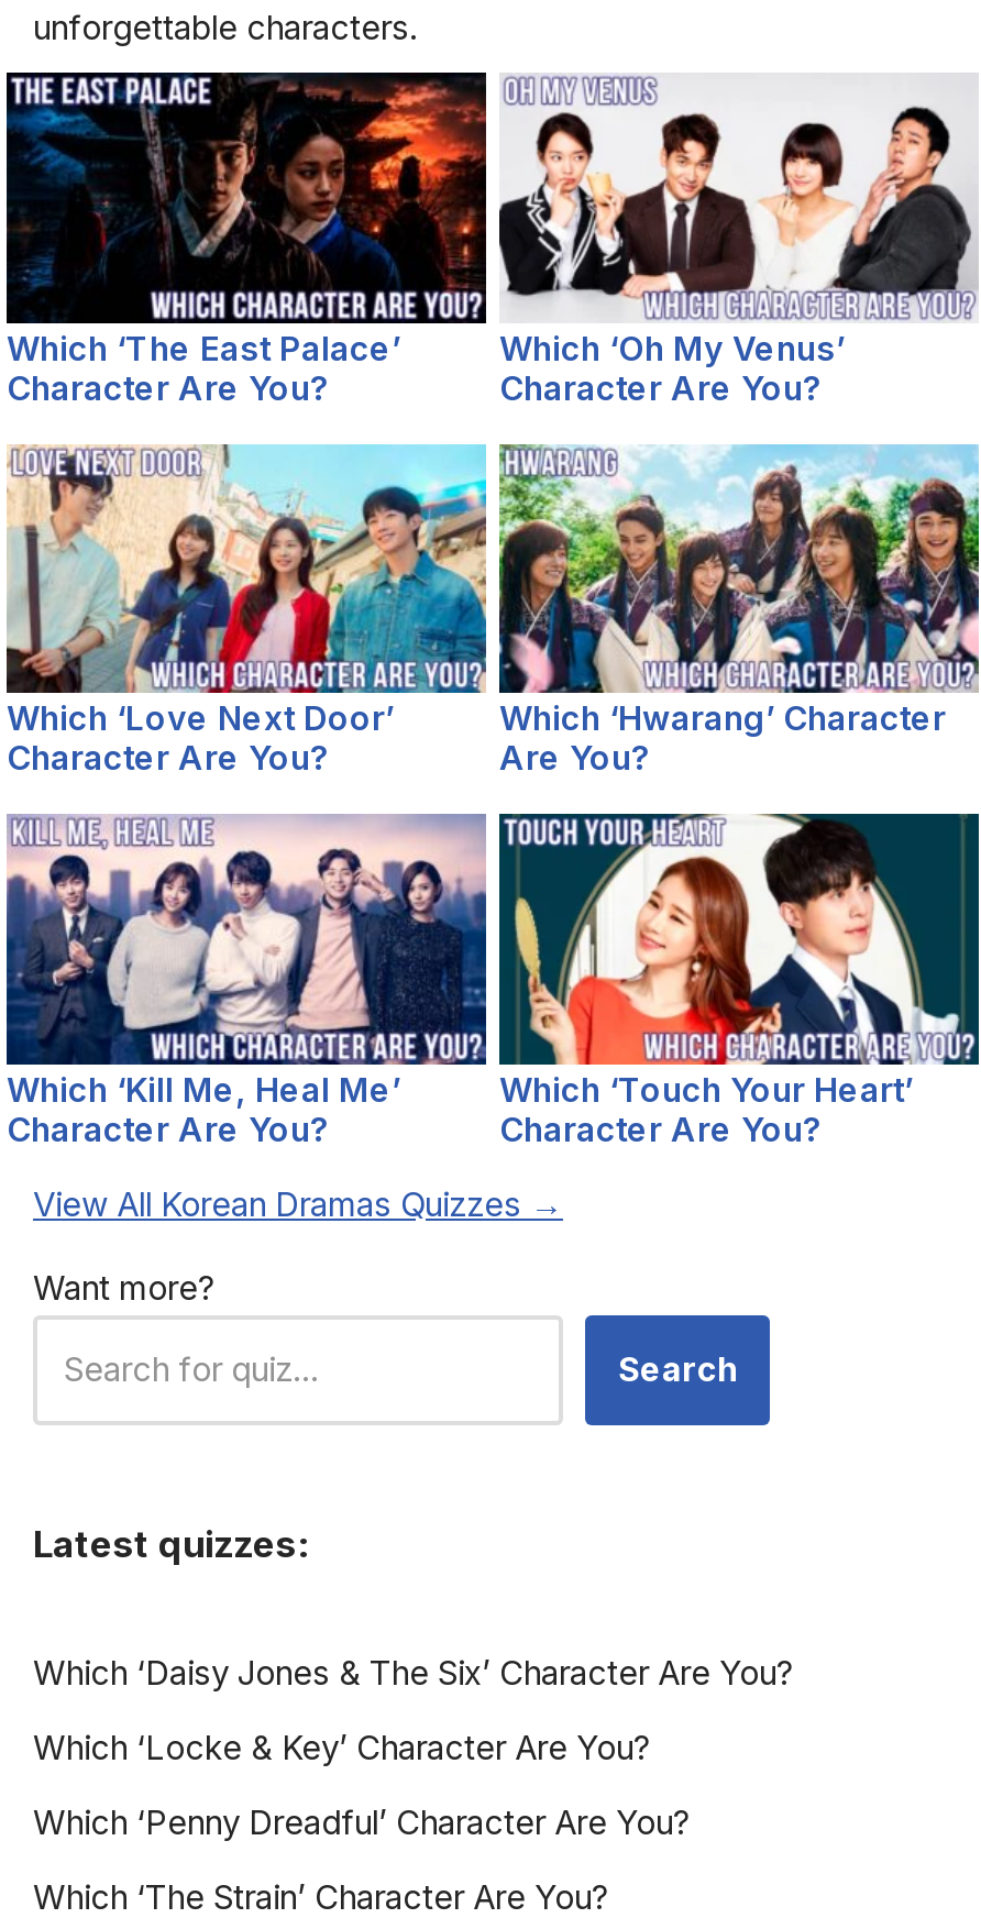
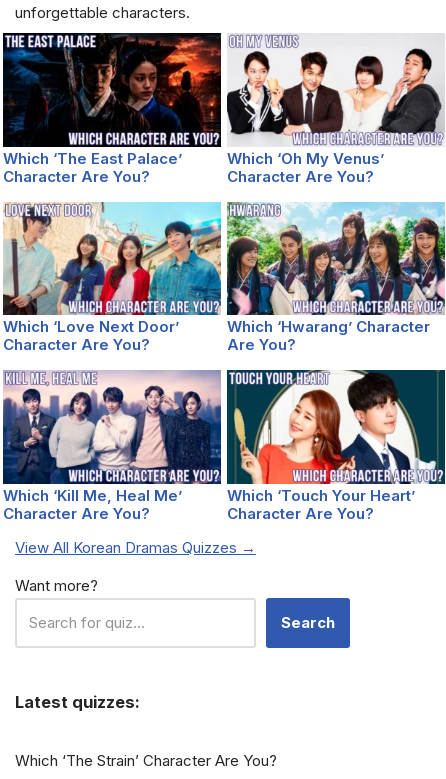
[33,1652,794,1843] Which ‘Daisy Jones & The Six’ Character Are You? | Which ‘Locke & Key’ Character Are You? | Which ‘Penny Dreadful’ Character Are You? -> none

